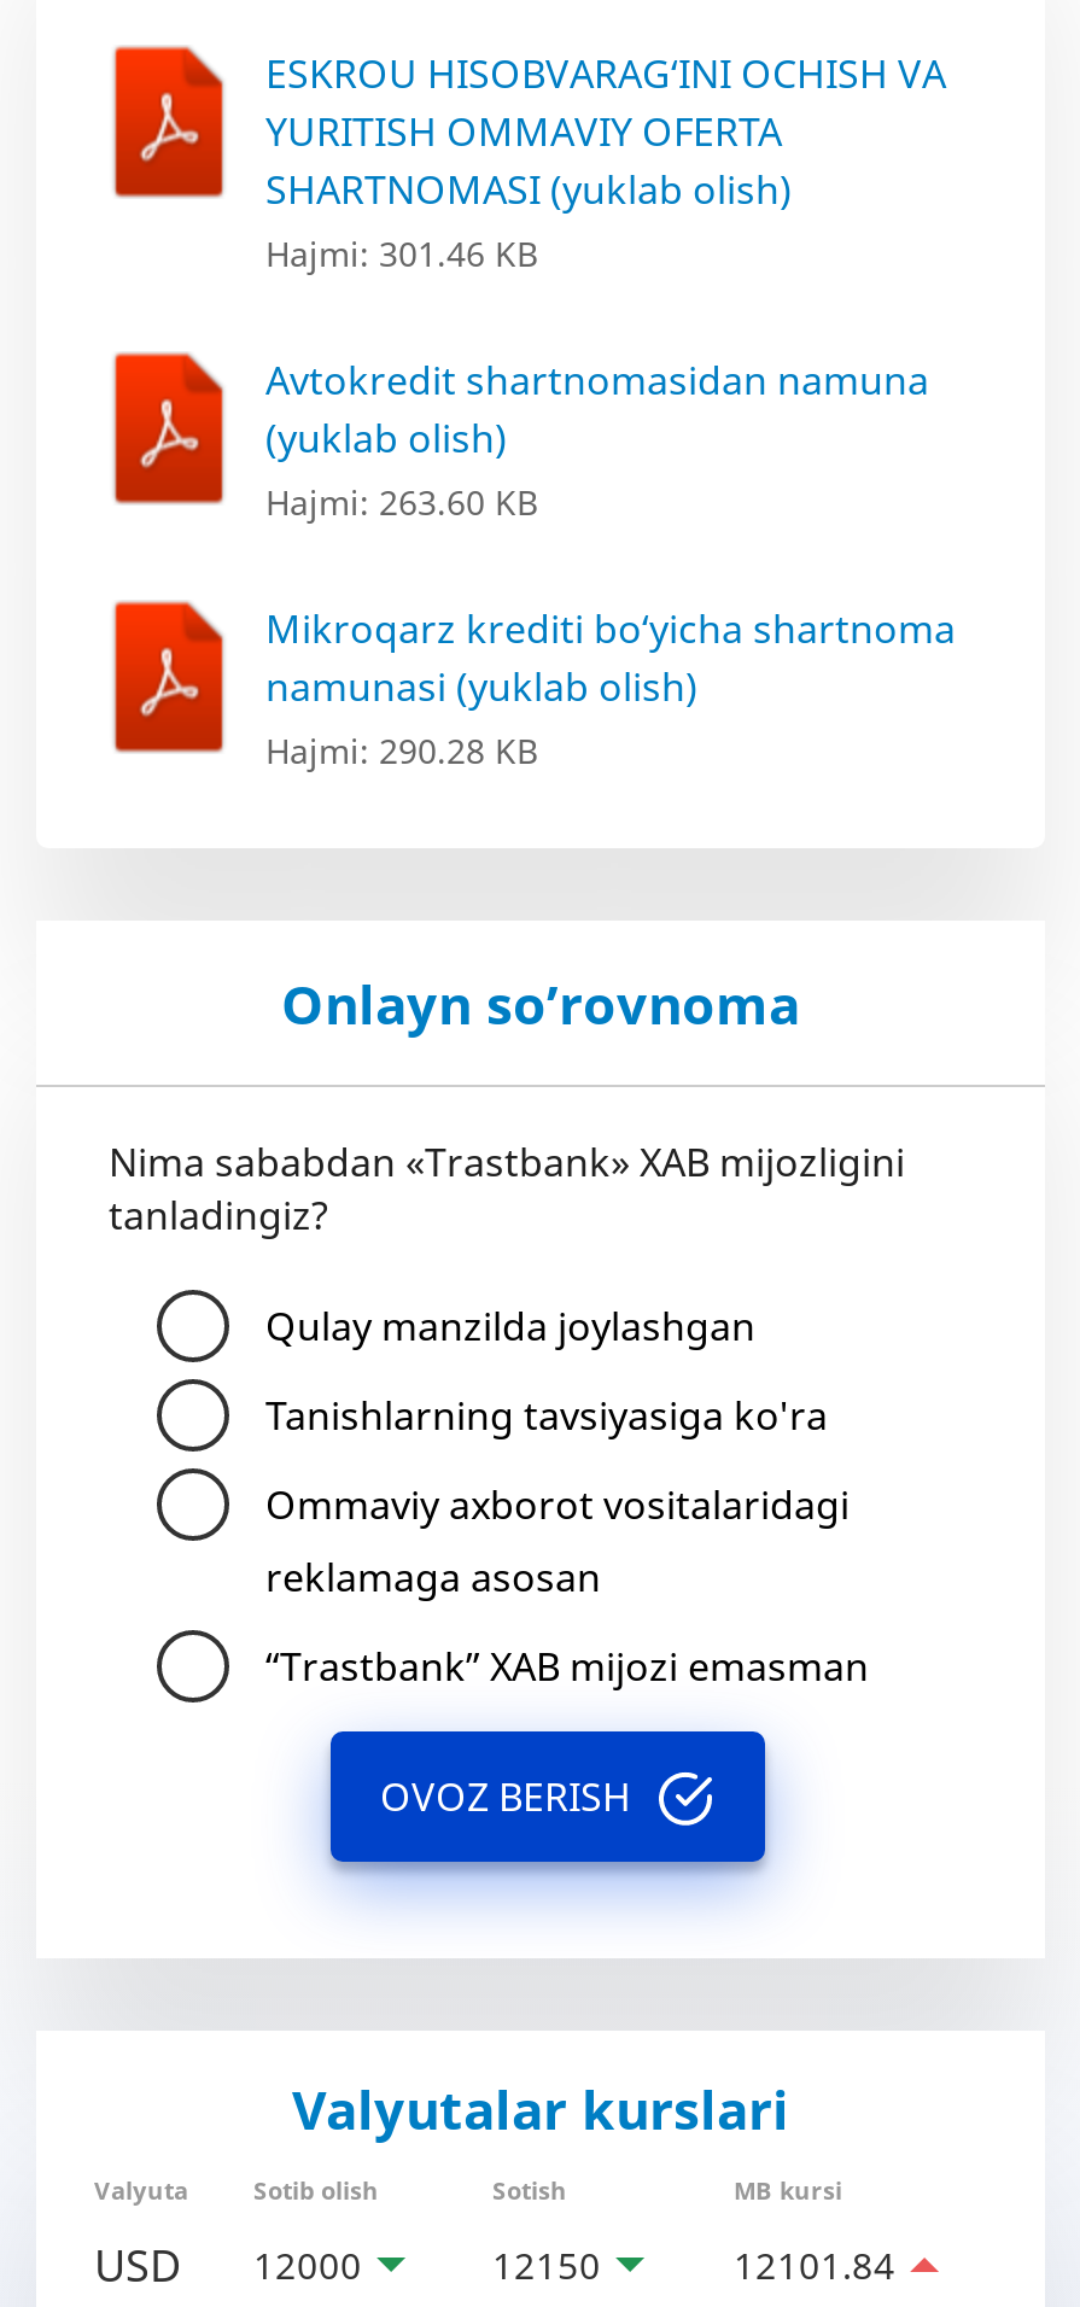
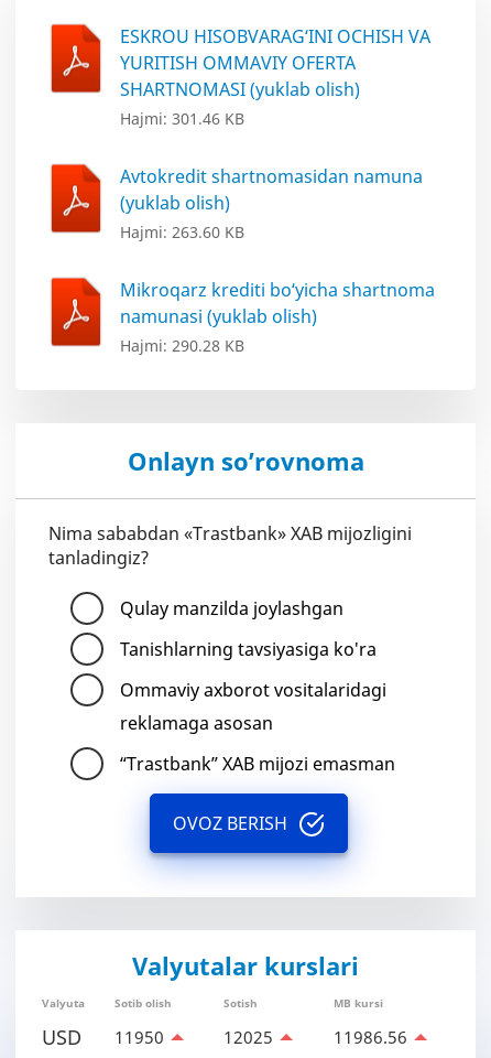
[94,2237,362,2294] USD 12000 -> [42,1024,164,1051] USD 11950
[492,2241,601,2290] 12150 -> [223,1026,273,1048] 12025
[734,2241,895,2290] 12101.84 -> [334,1026,407,1048] 11986.56

